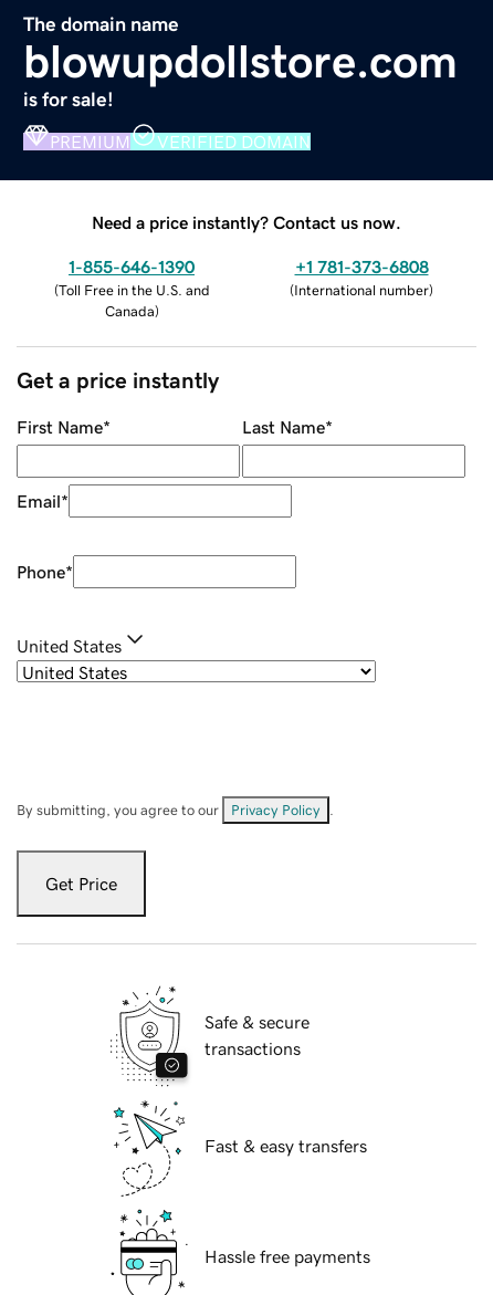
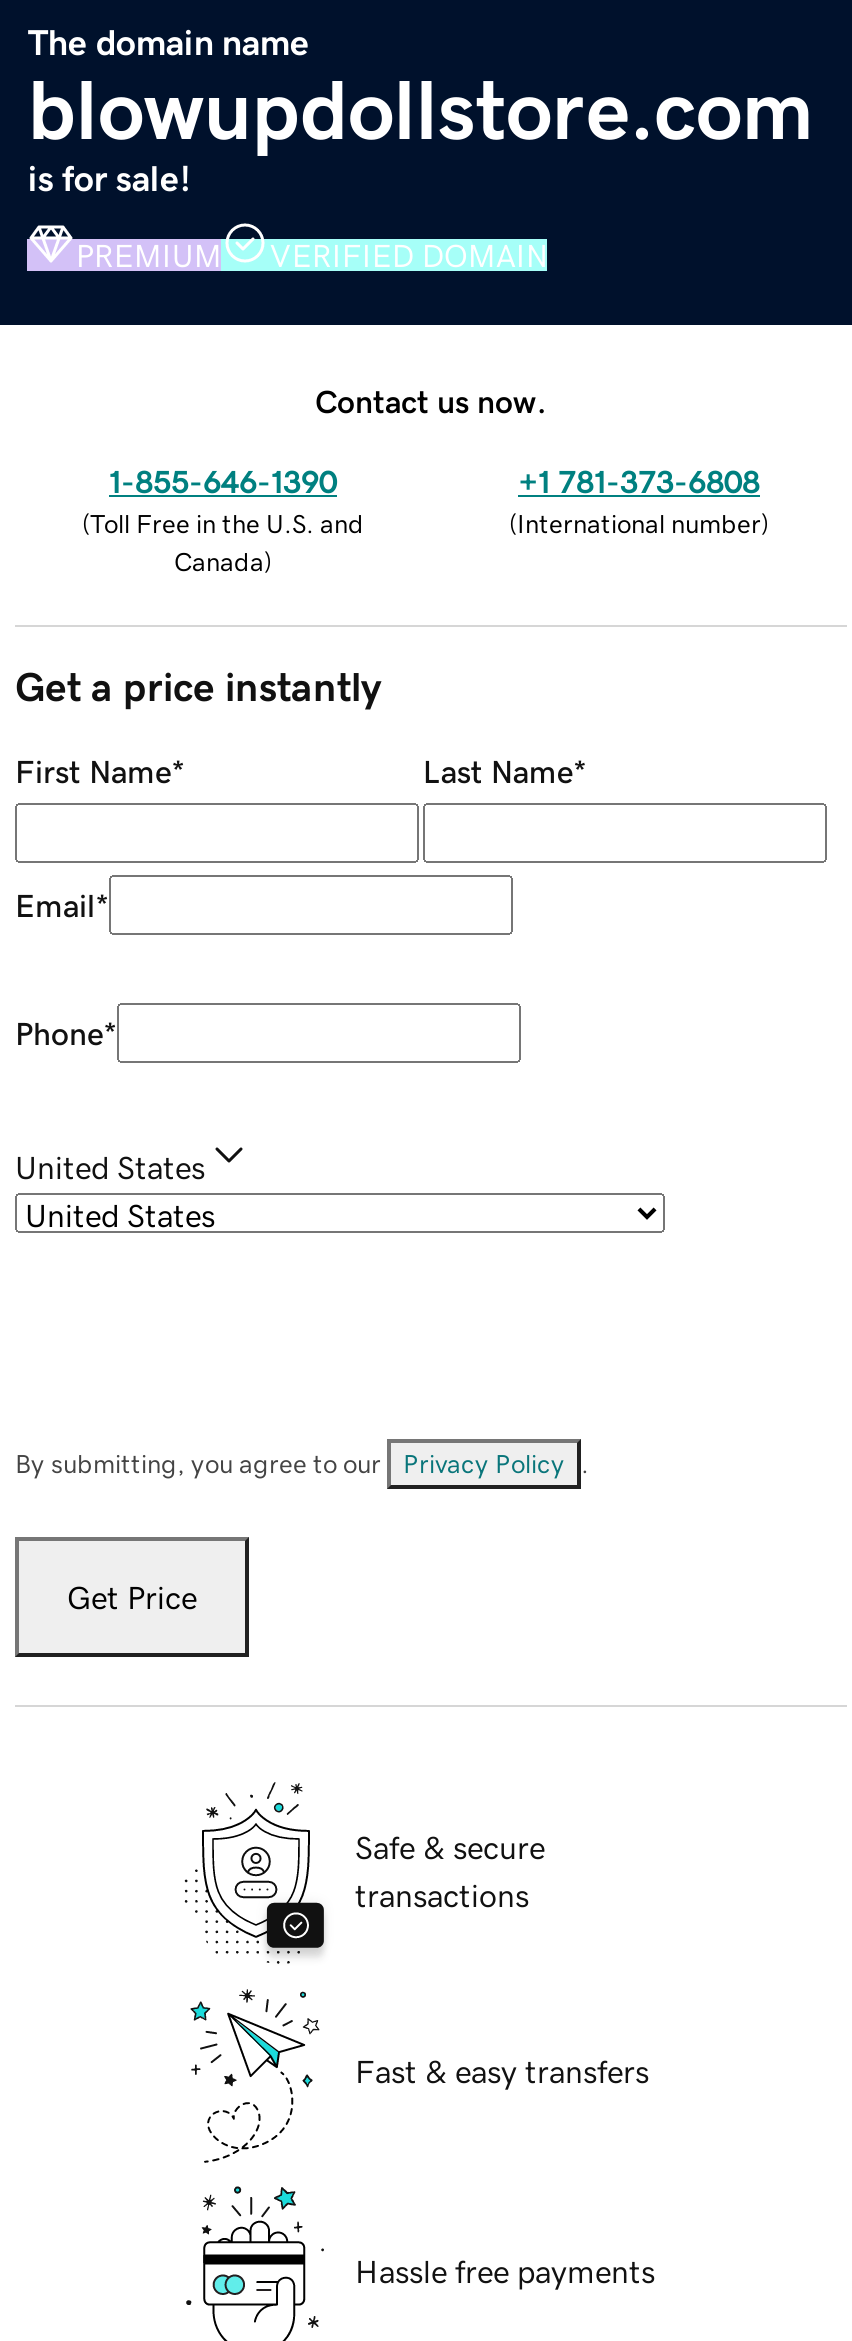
[92,213,401,231] Need a price instantly? Contact us now. -> [315,384,547,416] Contact us now.

